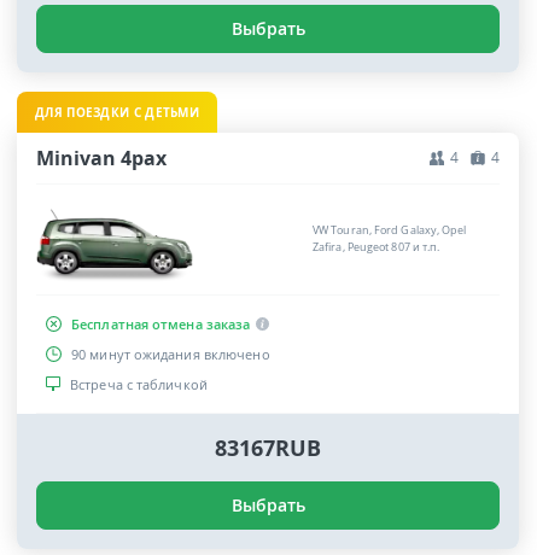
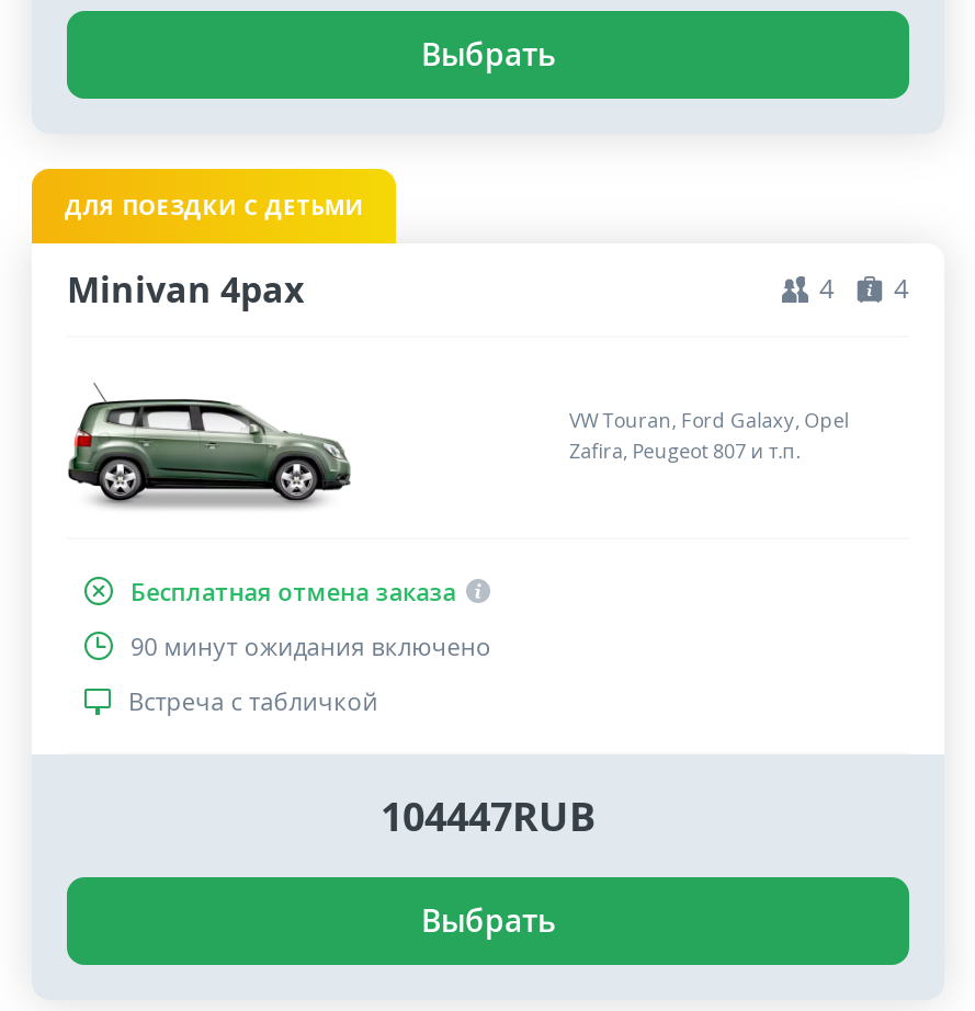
[215,433,321,462] 83167RUB -> [381,789,596,842] 104447RUB

